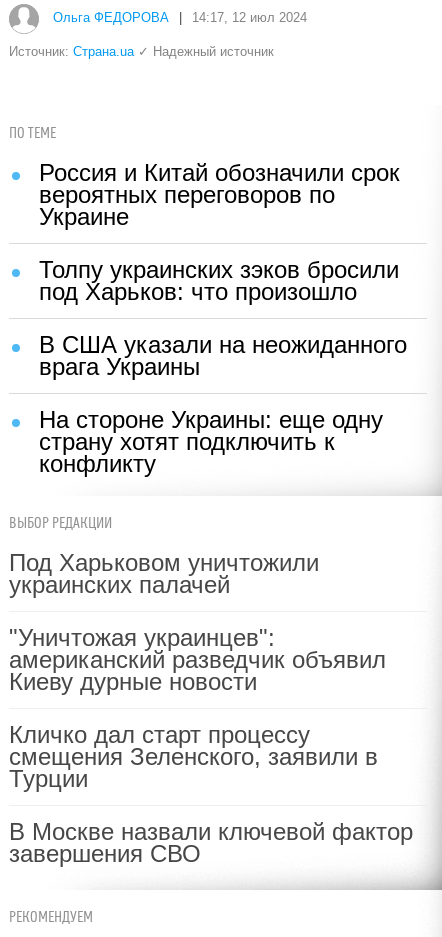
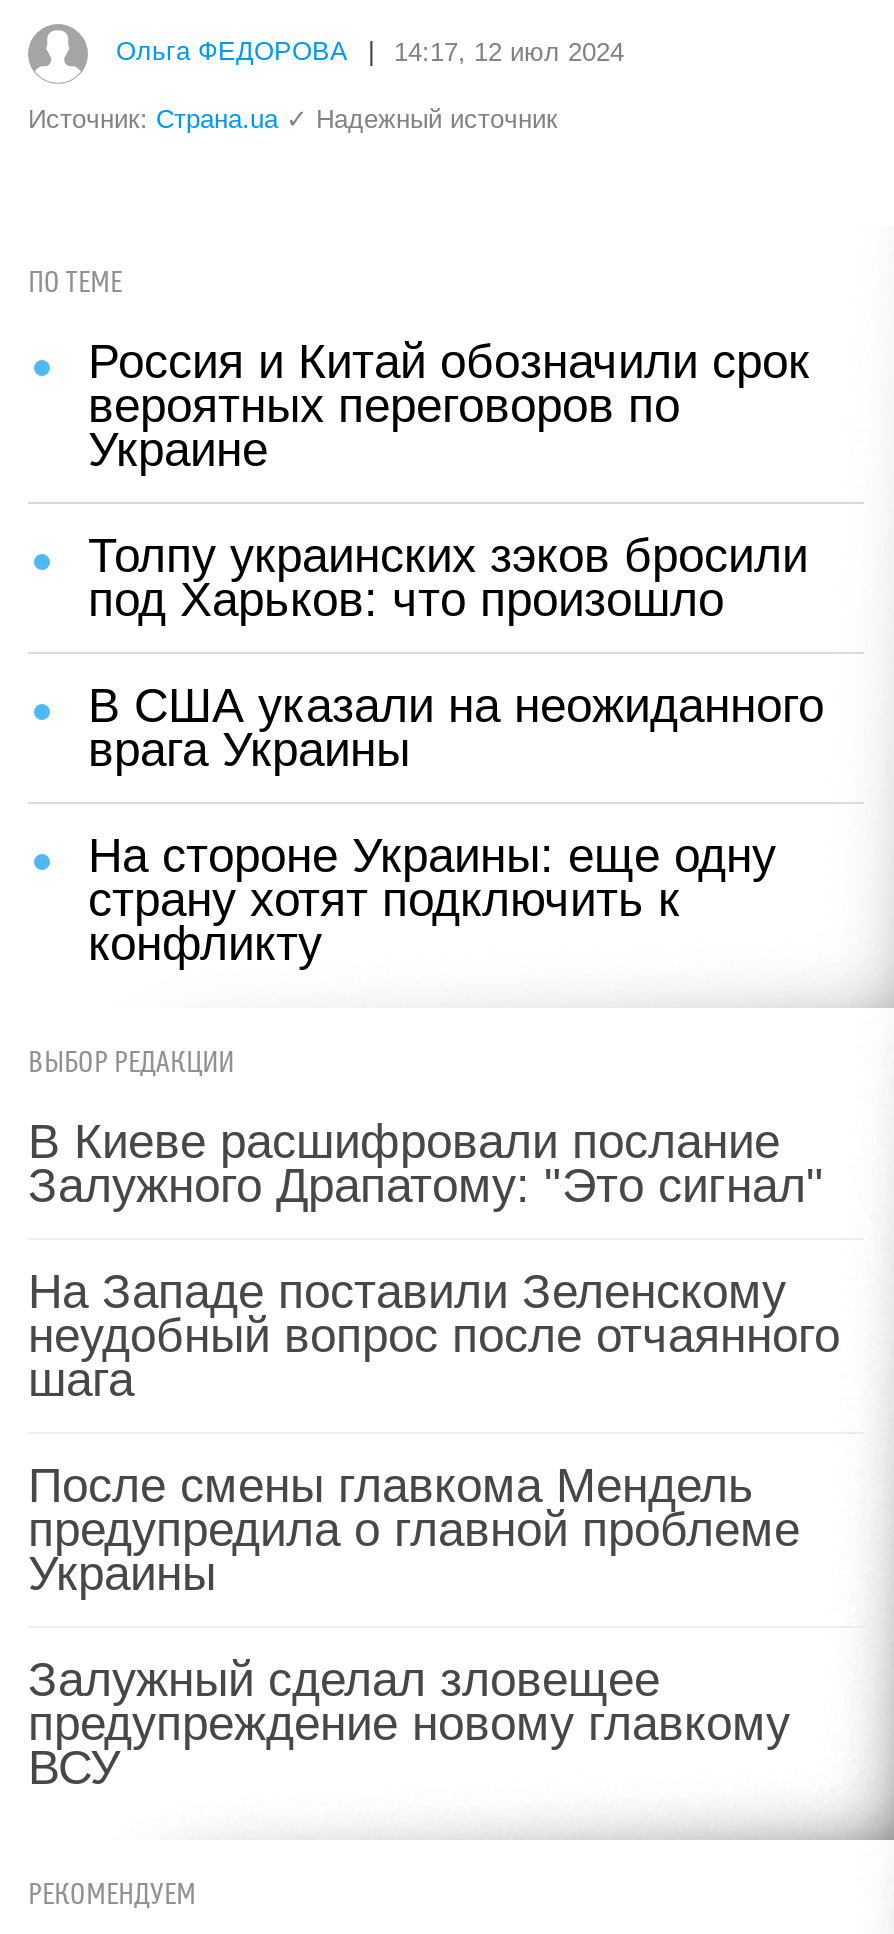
[9,549,319,598] Под Харьковом уничтожили | украинских палачей -> [28,1114,824,1212] В Киеве расшифровали послание | Залужного Драпатому: "Это сигнал"
[9,624,386,695] "Уничтожая украинцев": | американский разведчик объявил | Киеву дурные новости -> [28,1264,840,1406] На Западе поставили Зеленскому | неудобный вопрос после отчаянного | шага
[9,721,378,792] Кличко дал старт процессу | смещения Зеленского, заявили в | Турции -> [28,1458,800,1600] После смены главкома Мендель | предупредила о главной проблеме | Украины
[9,818,413,867] В Москве назвали ключевой фактор | завершения СВО -> [28,1652,790,1794] Залужный сделал зловещее | предупреждение новому главкому | ВСУ

